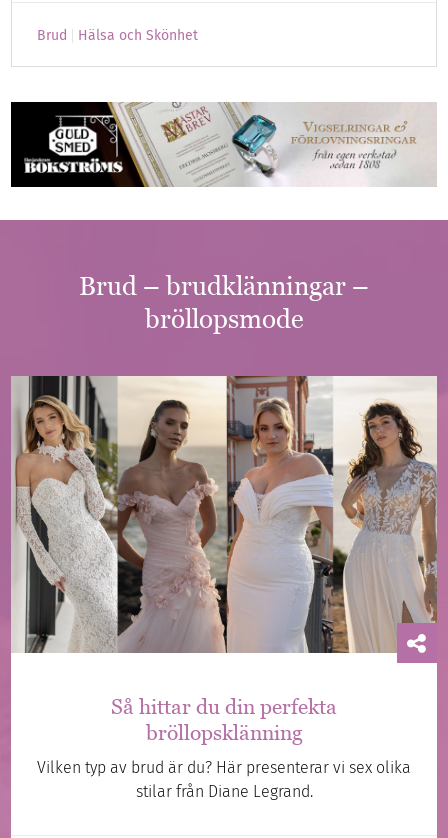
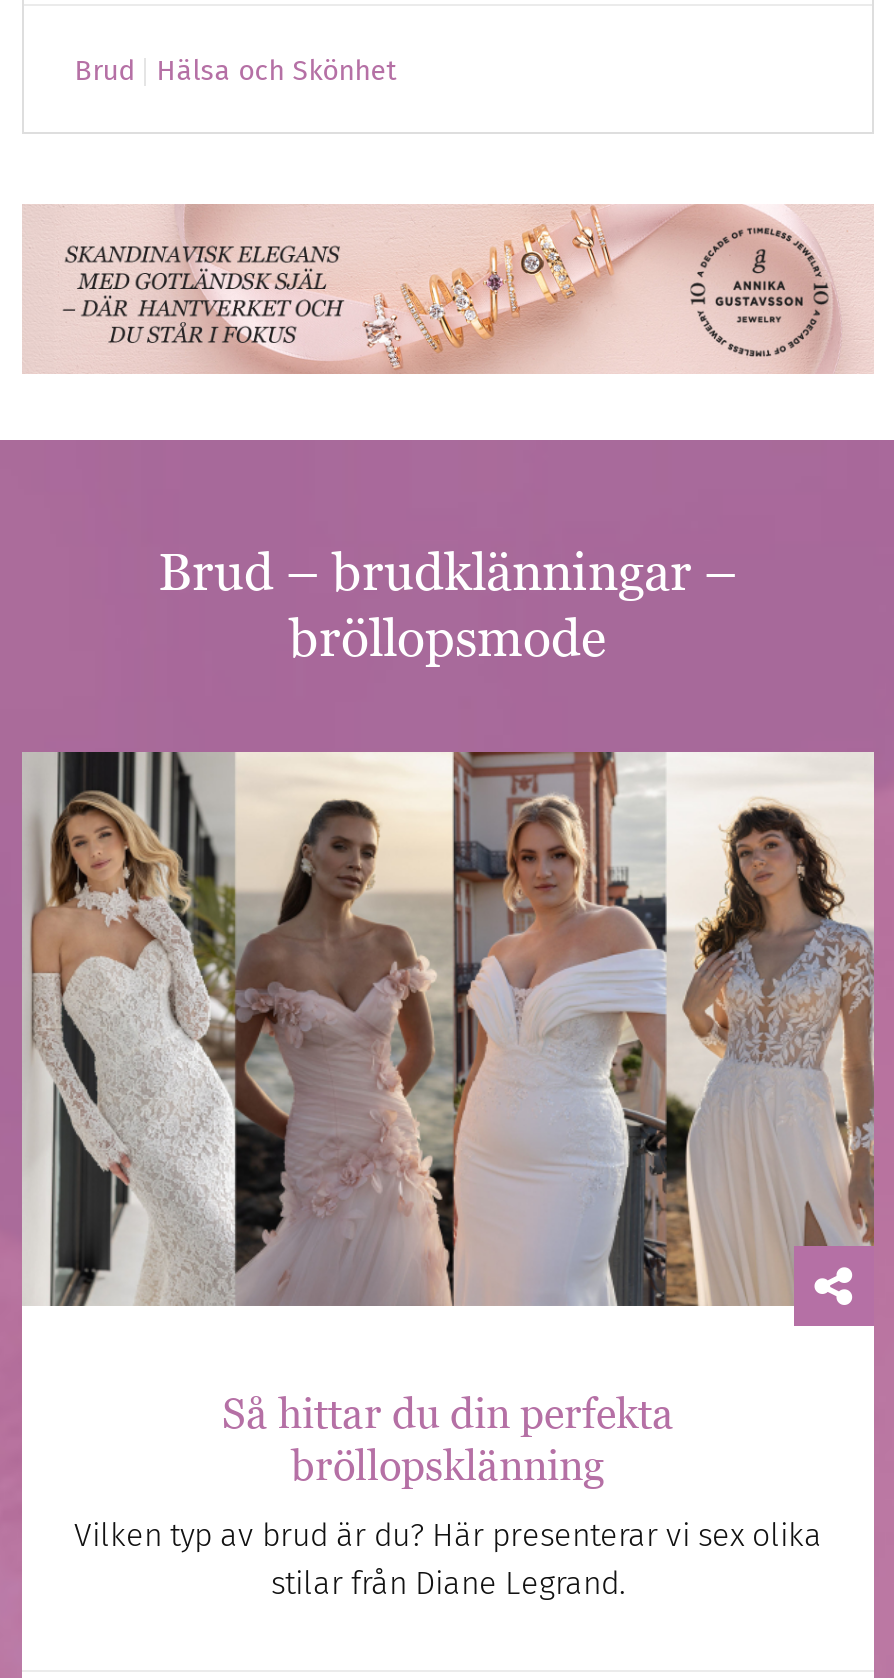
[10,101,419,188] [image] -> [22,204,842,374] [image]

